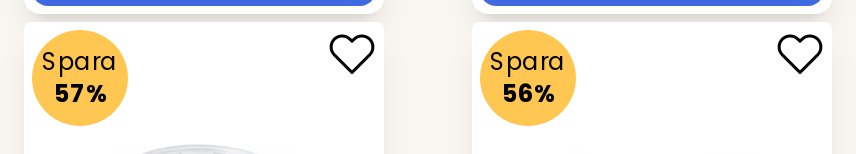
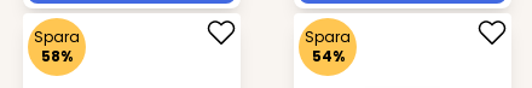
[54,76,106,110] 57% -> [41,46,73,66] 58%
[502,76,554,110] 56% -> [311,46,344,66] 54%

